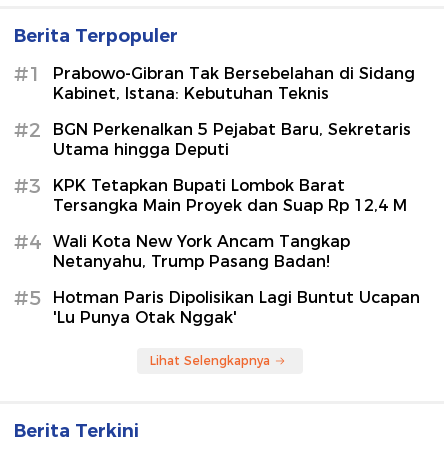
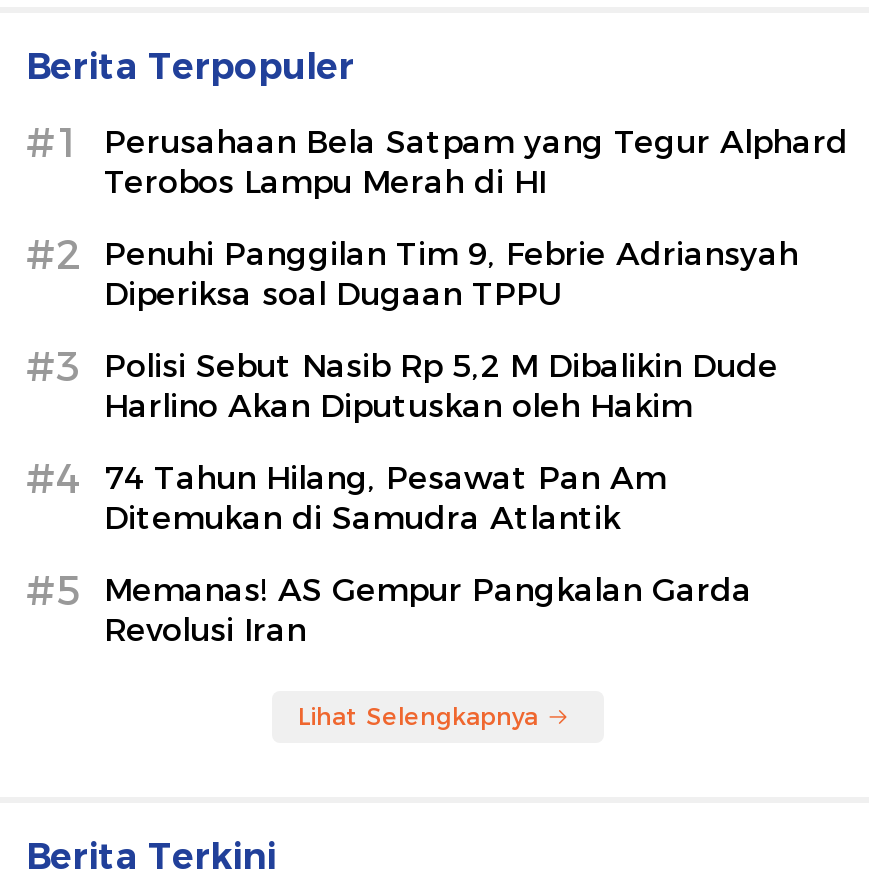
[53,64,415,103] Prabowo-Gibran Tak Bersebelahan di Sidang | Kabinet, Istana: Kebutuhan Teknis -> [104,122,848,200] Perusahaan Bela Satpam yang Tegur Alphard | Terobos Lampu Merah di HI
[53,120,411,159] BGN Perkenalkan 5 Pejabat Baru, Sekretaris | Utama hingga Deputi -> [104,234,798,312] Penuhi Panggilan Tim 9, Febrie Adriansyah | Diperiksa soal Dugaan TPPU
[53,176,407,215] KPK Tetapkan Bupati Lombok Barat | Tersangka Main Proyek dan Suap Rp 12,4 M -> [104,346,778,424] Polisi Sebut Nasib Rp 5,2 M Dibalikin Dude | Harlino Akan Diputuskan oleh Hakim
[53,232,350,271] Wali Kota New York Ancam Tangkap | Netanyahu, Trump Pasang Badan! -> [104,458,666,536] 74 Tahun Hilang, Pesawat Pan Am | Ditemukan di Samudra Atlantik
[53,288,420,327] Hotman Paris Dipolisikan Lagi Buntut Ucapan | 'Lu Punya Otak Nggak' -> [104,570,752,648] Memanas! AS Gempur Pangkalan Garda | Revolusi Iran

